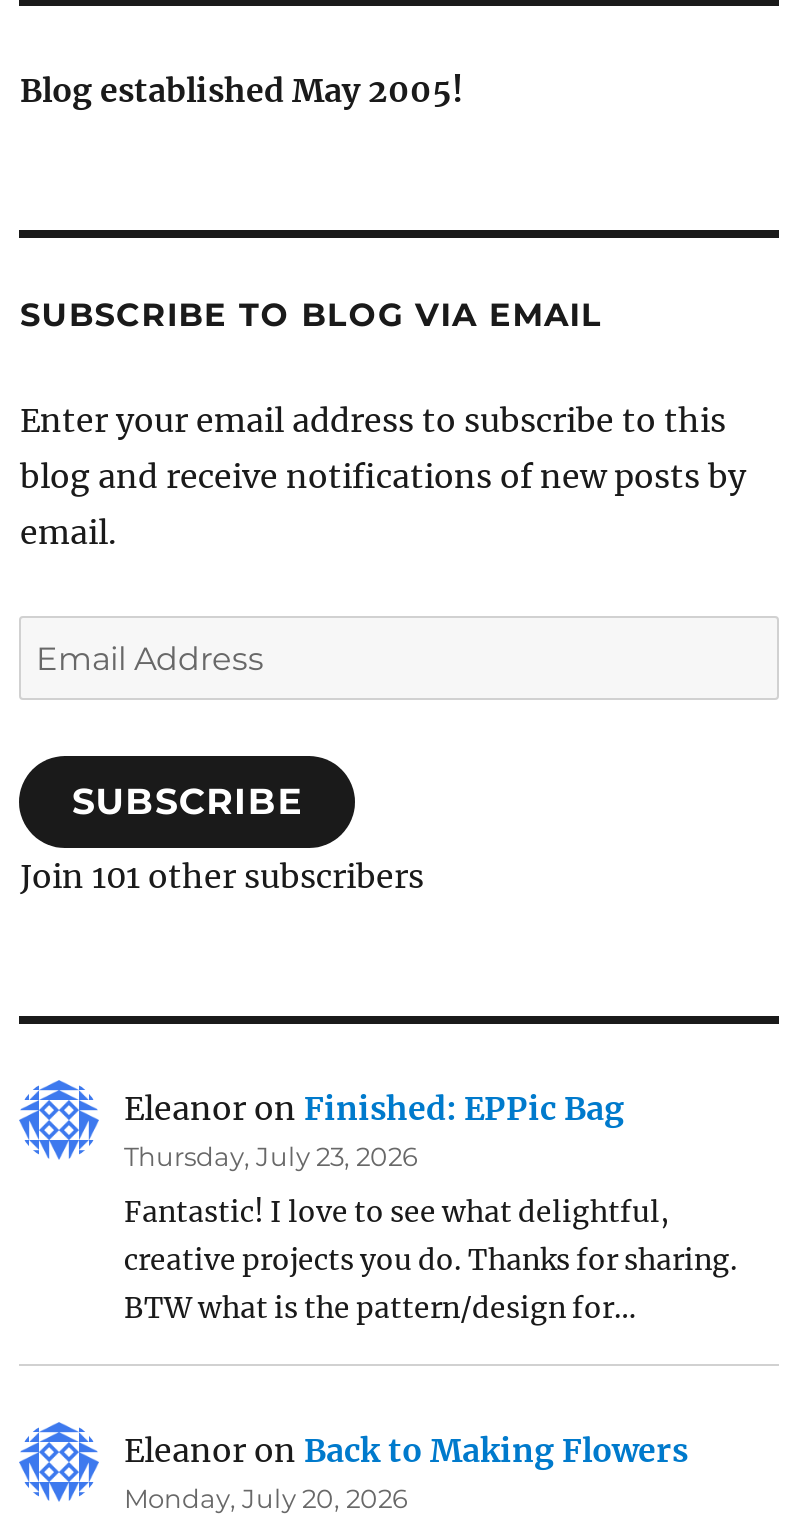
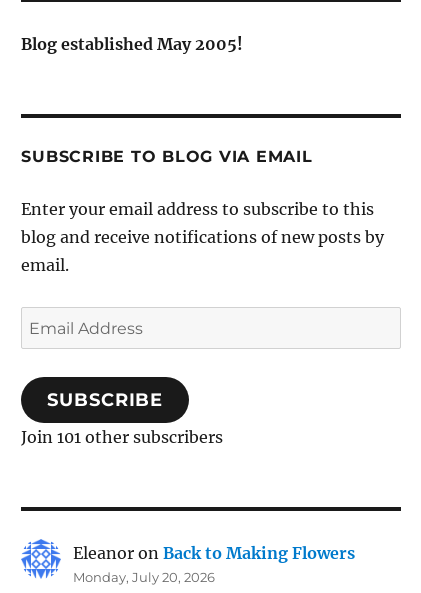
[124,1088,738,1326] Eleanor on Finished: EPPic Bag | Thursday, July 23, 2026 | Fantastic! I love to see what delightful, | creative projects you do. Thanks for sharing. | BTW what is the pattern/design for… -> none

